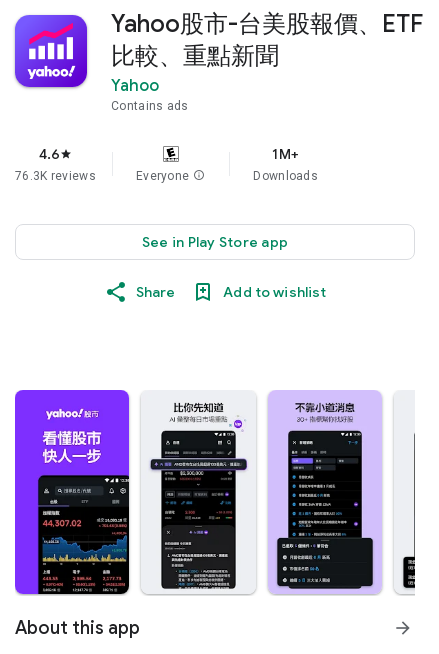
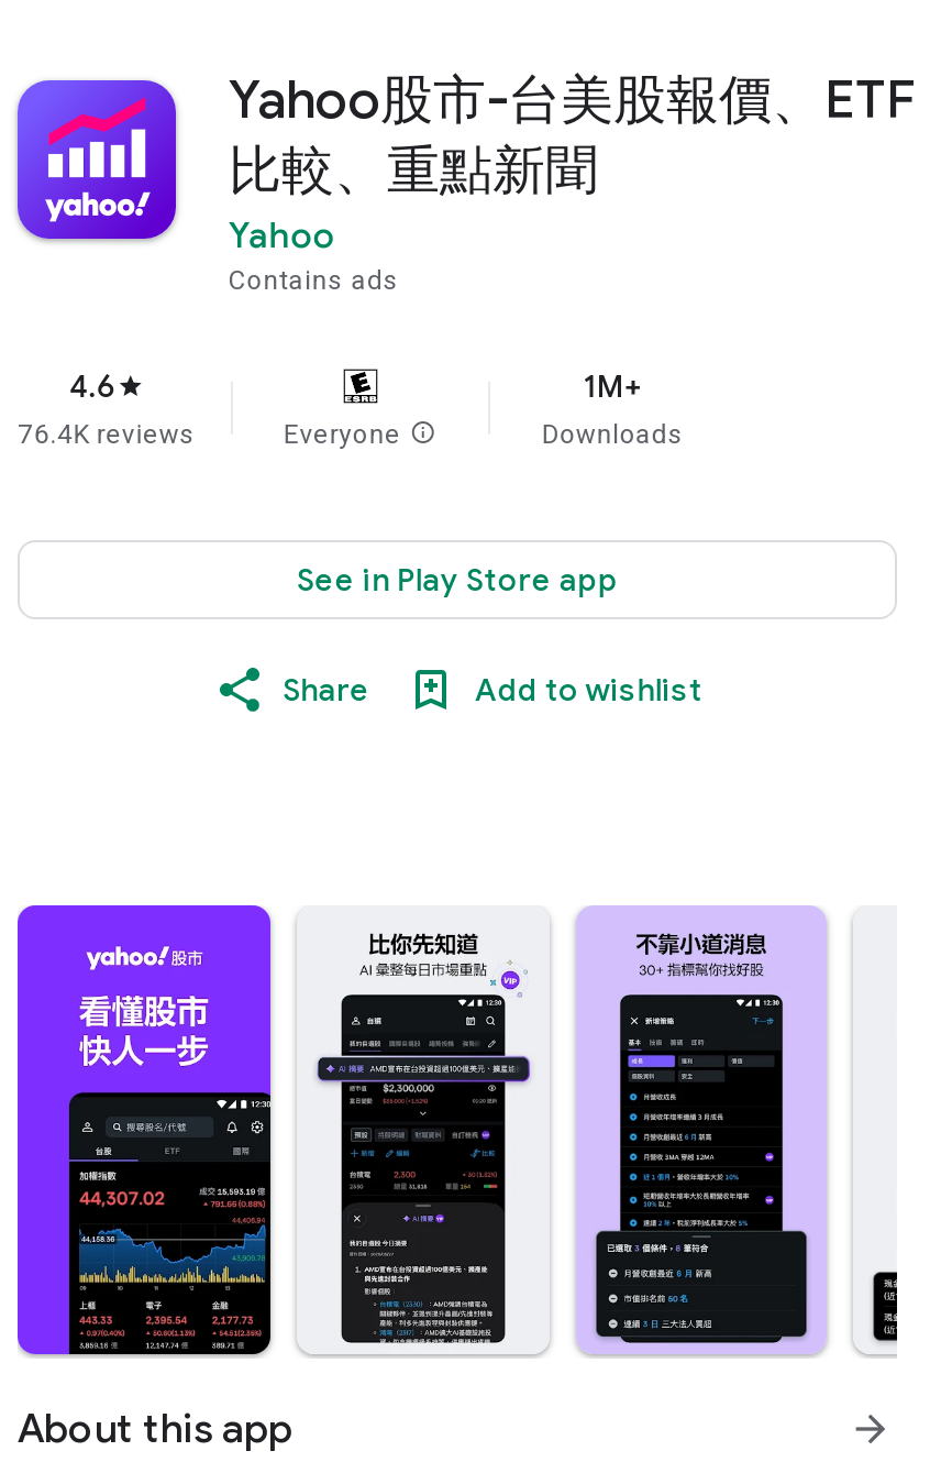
[15,169,96,183] 76.3K reviews -> [18,419,195,450] 76.4K reviews

